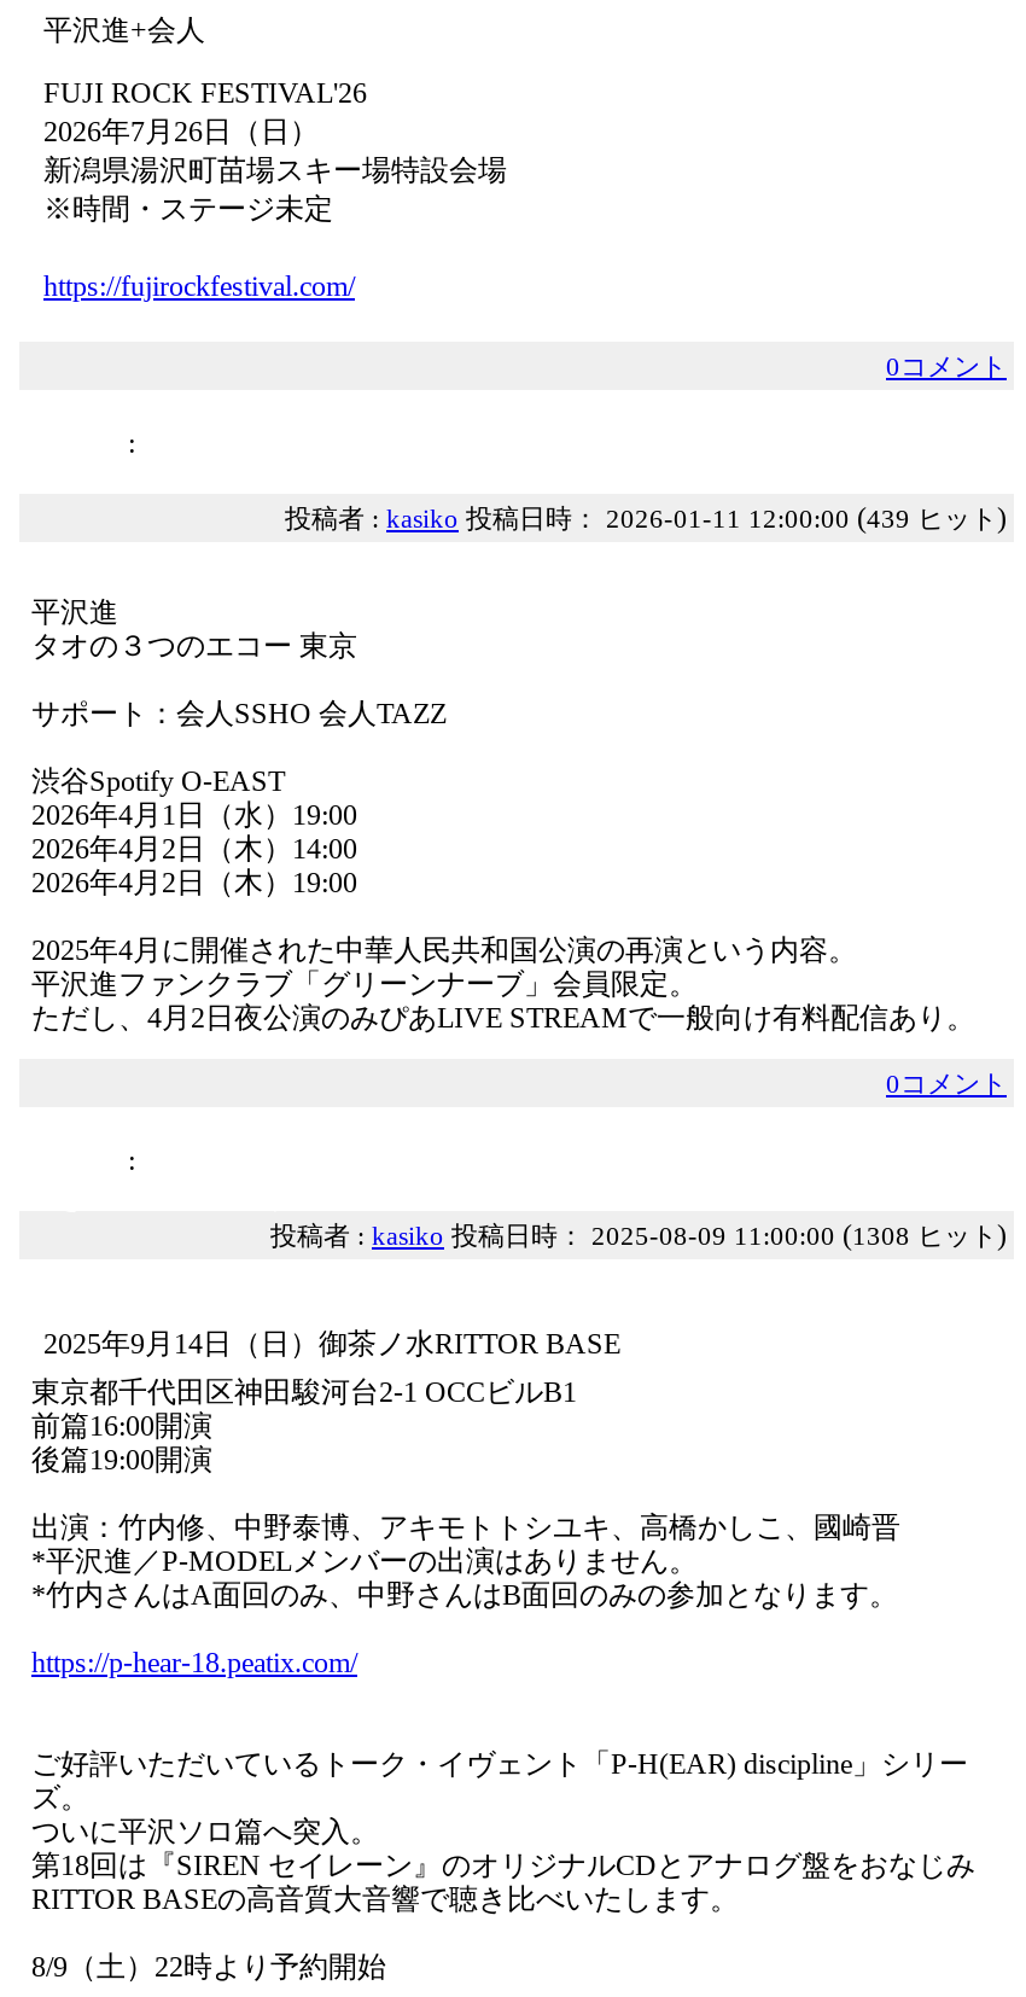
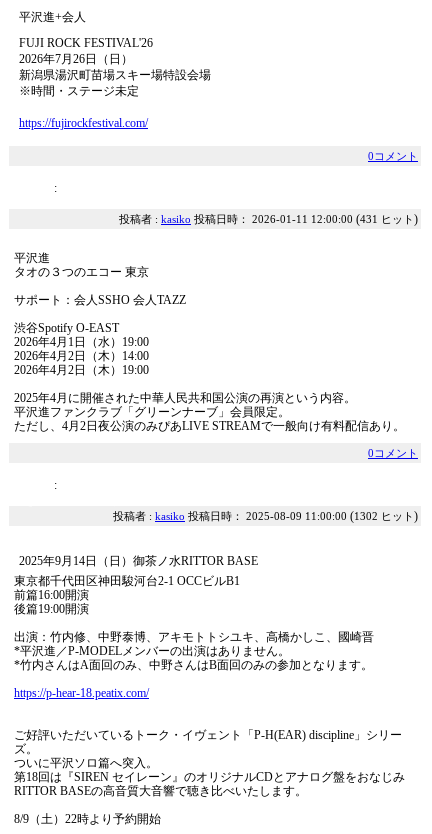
[285,501,1007,535] 投稿者 : kasiko 投稿日時： 2026-01-11 12:00:00 (439 ヒット) -> [119,212,418,226] 投稿者 : kasiko 投稿日時： 2026-01-11 12:00:00 (431 ヒット)
[270,1218,1007,1252] 投稿者 : kasiko 投稿日時： 2025-08-09 11:00:00 (1308 ヒット) -> [113,509,418,523] 投稿者 : kasiko 投稿日時： 2025-08-09 11:00:00 (1302 ヒット)

